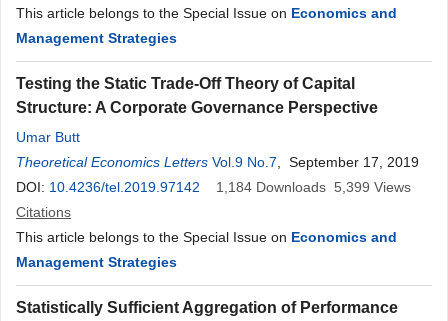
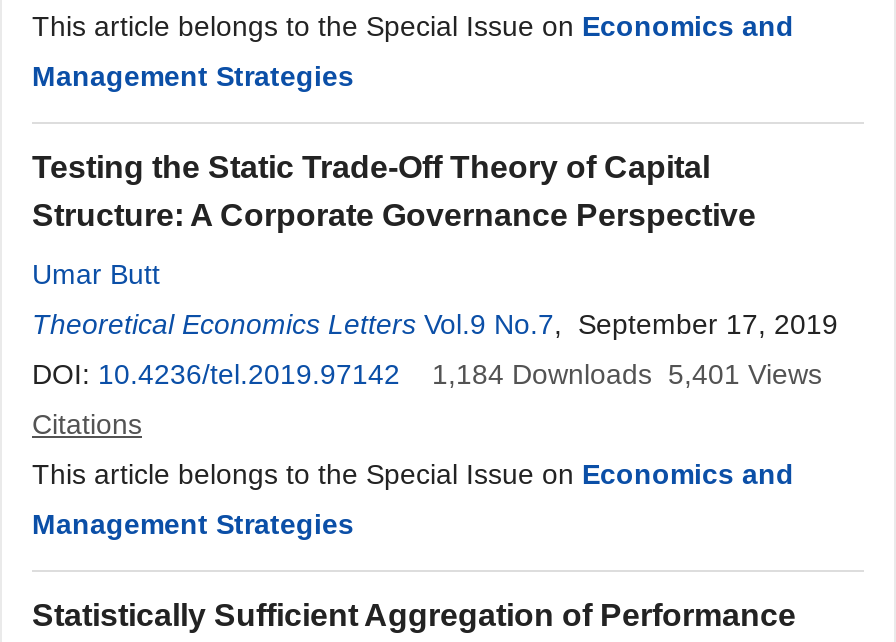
[216,179,411,195] 1,184 Downloads 5,399 Views -> [432,358,822,390] 1,184 Downloads 5,401 Views

